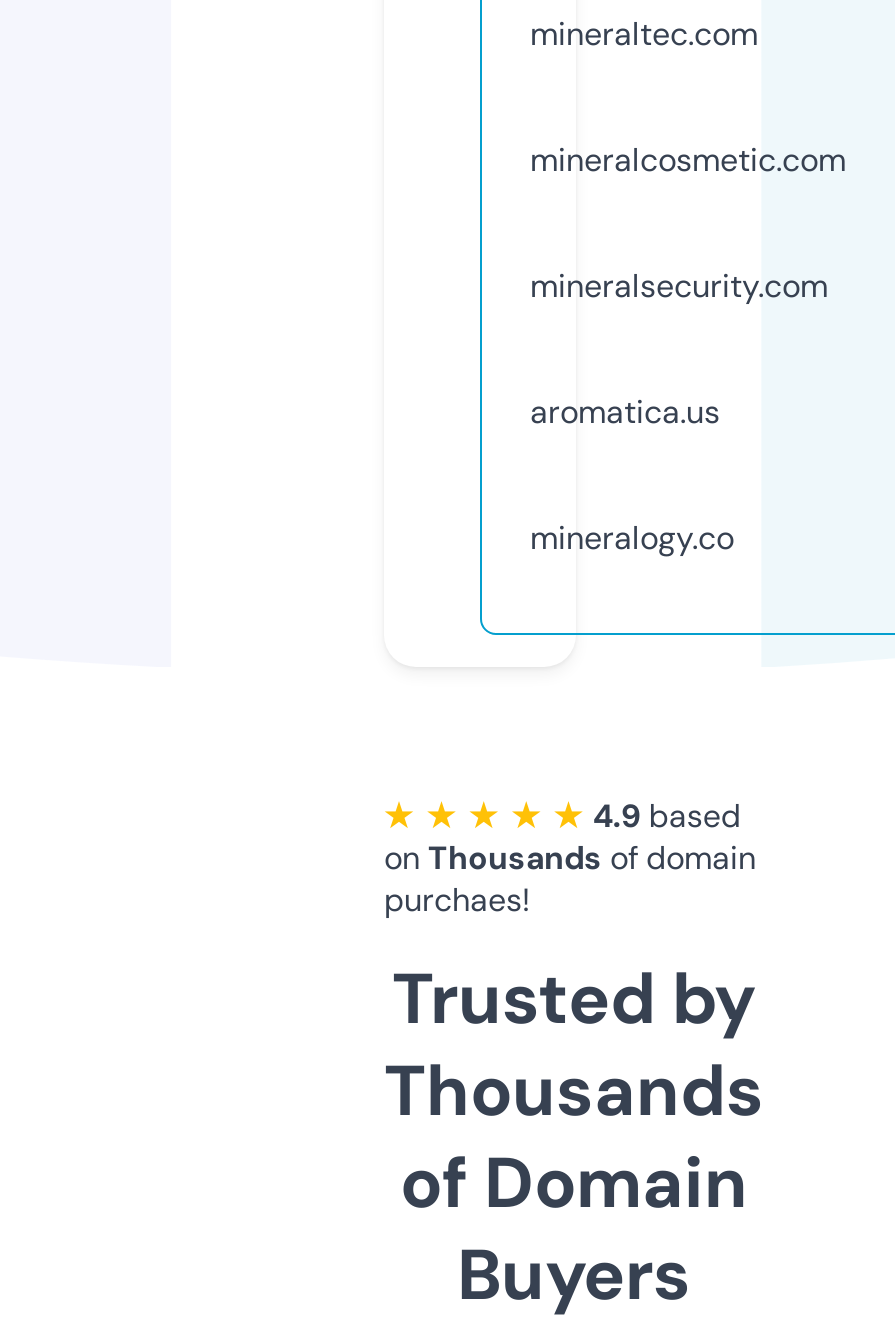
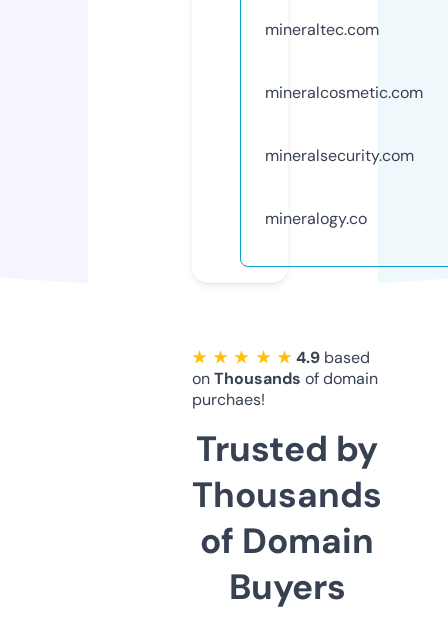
[530,391,720,433] aromatica.us -> none

